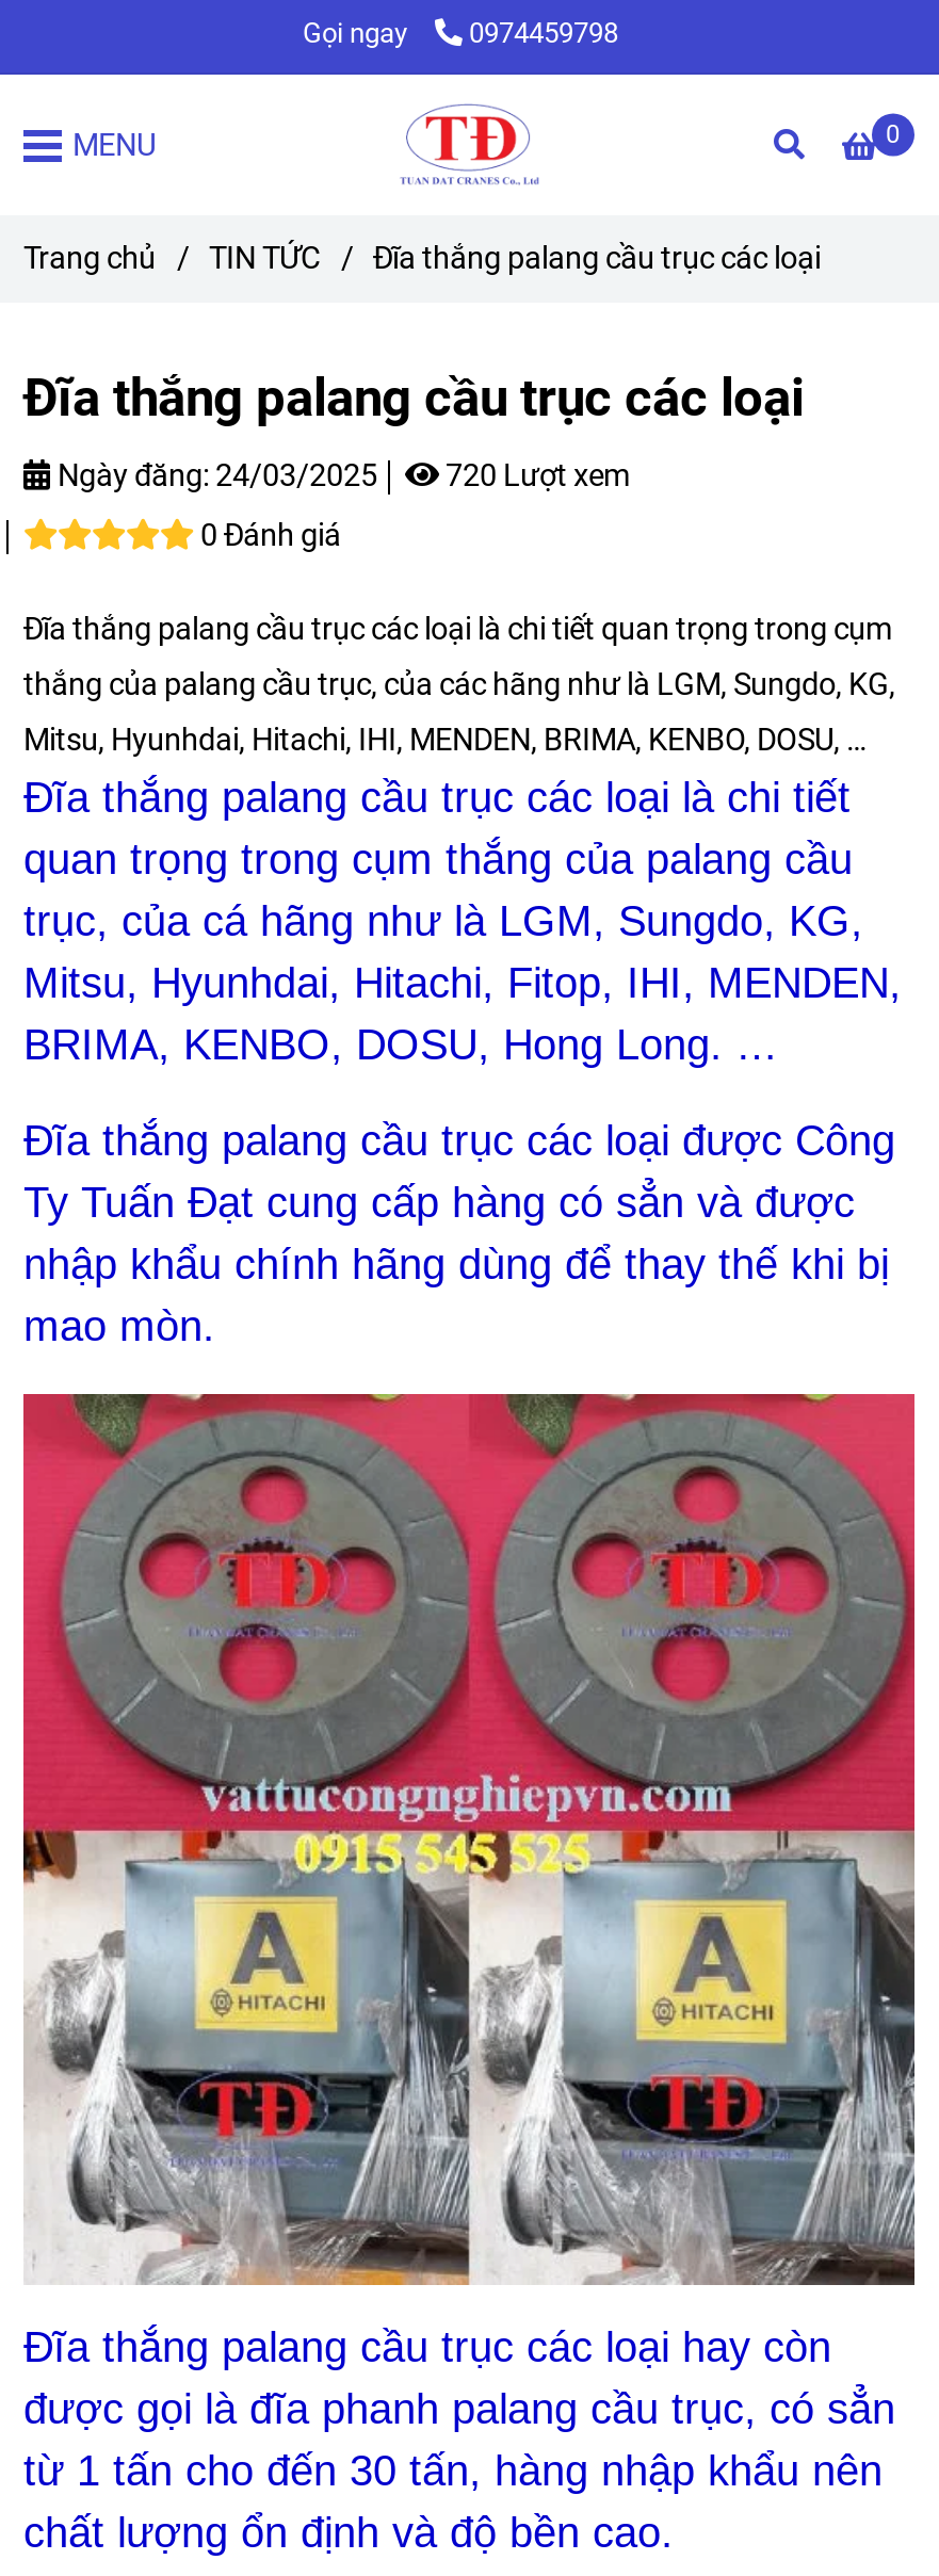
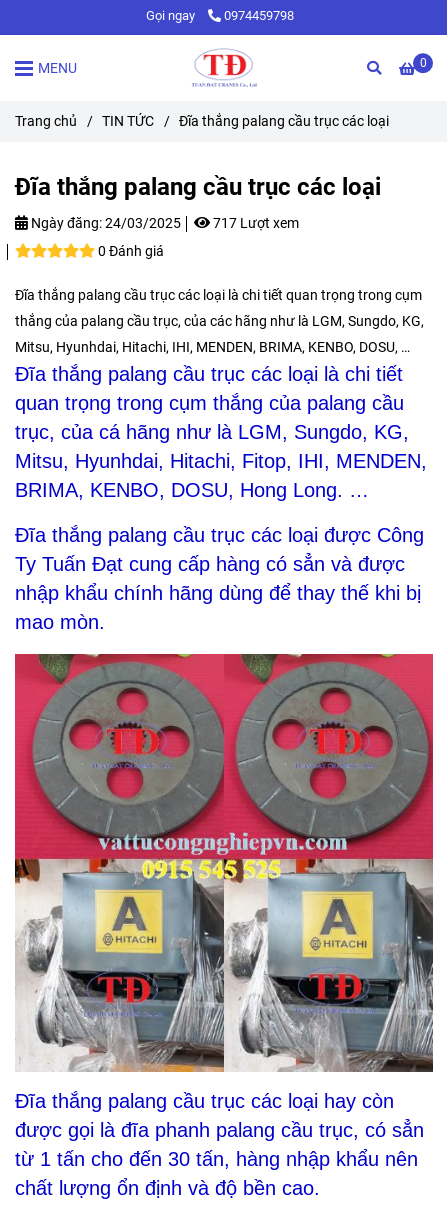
[51,458,629,495] Ngày đăng: 24/03/2025 720 Lượt xem -> [28,215,299,232] Ngày đăng: 24/03/2025 717 Lượt xem

